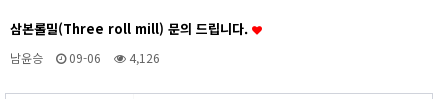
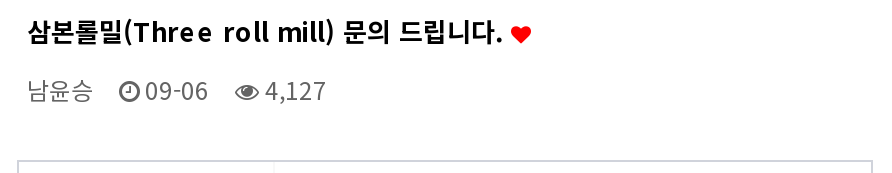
[10,49,160,66] 남윤승 09-06 4,126 -> [27,73,327,107] 남윤승 09-06 4,127

